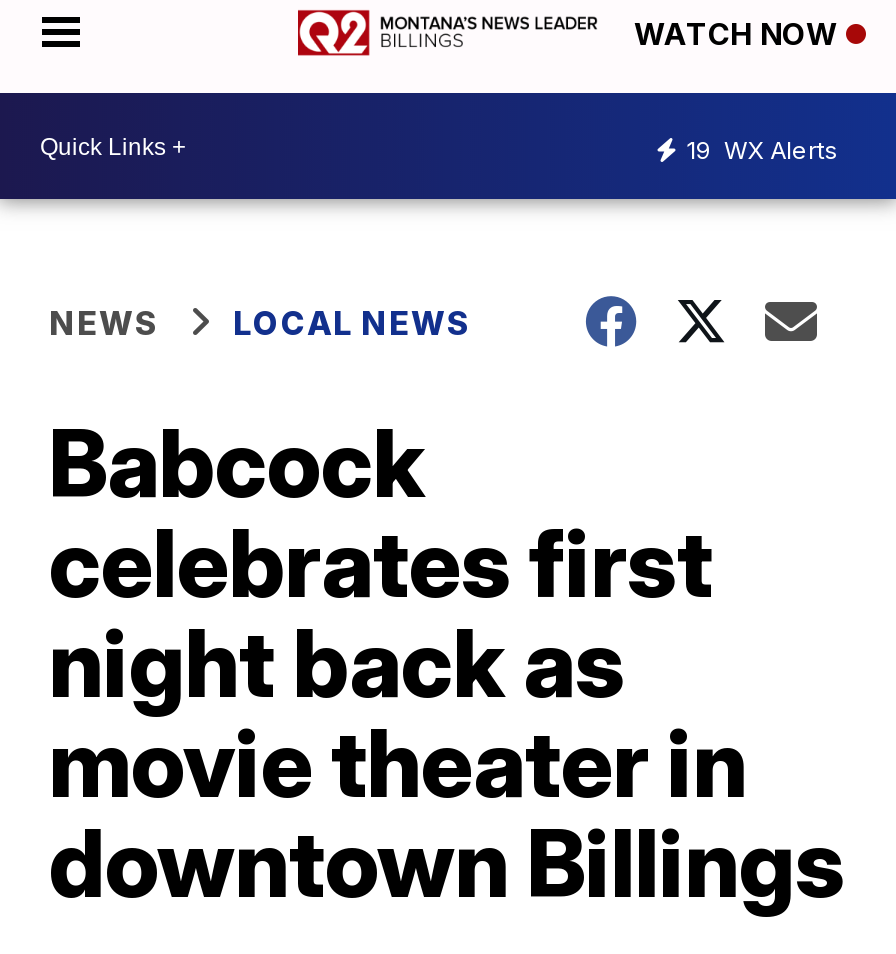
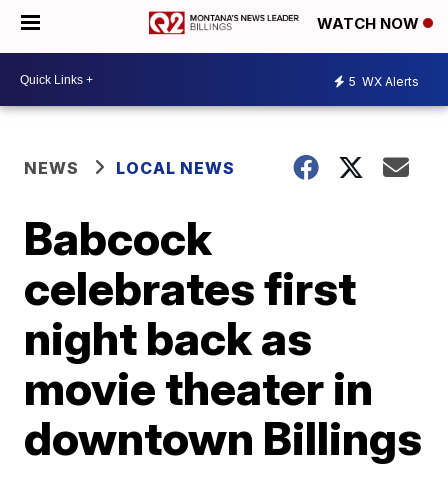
[686,134,838,164] 19 WX Alerts -> [349,73,419,88] 5 WX Alerts

